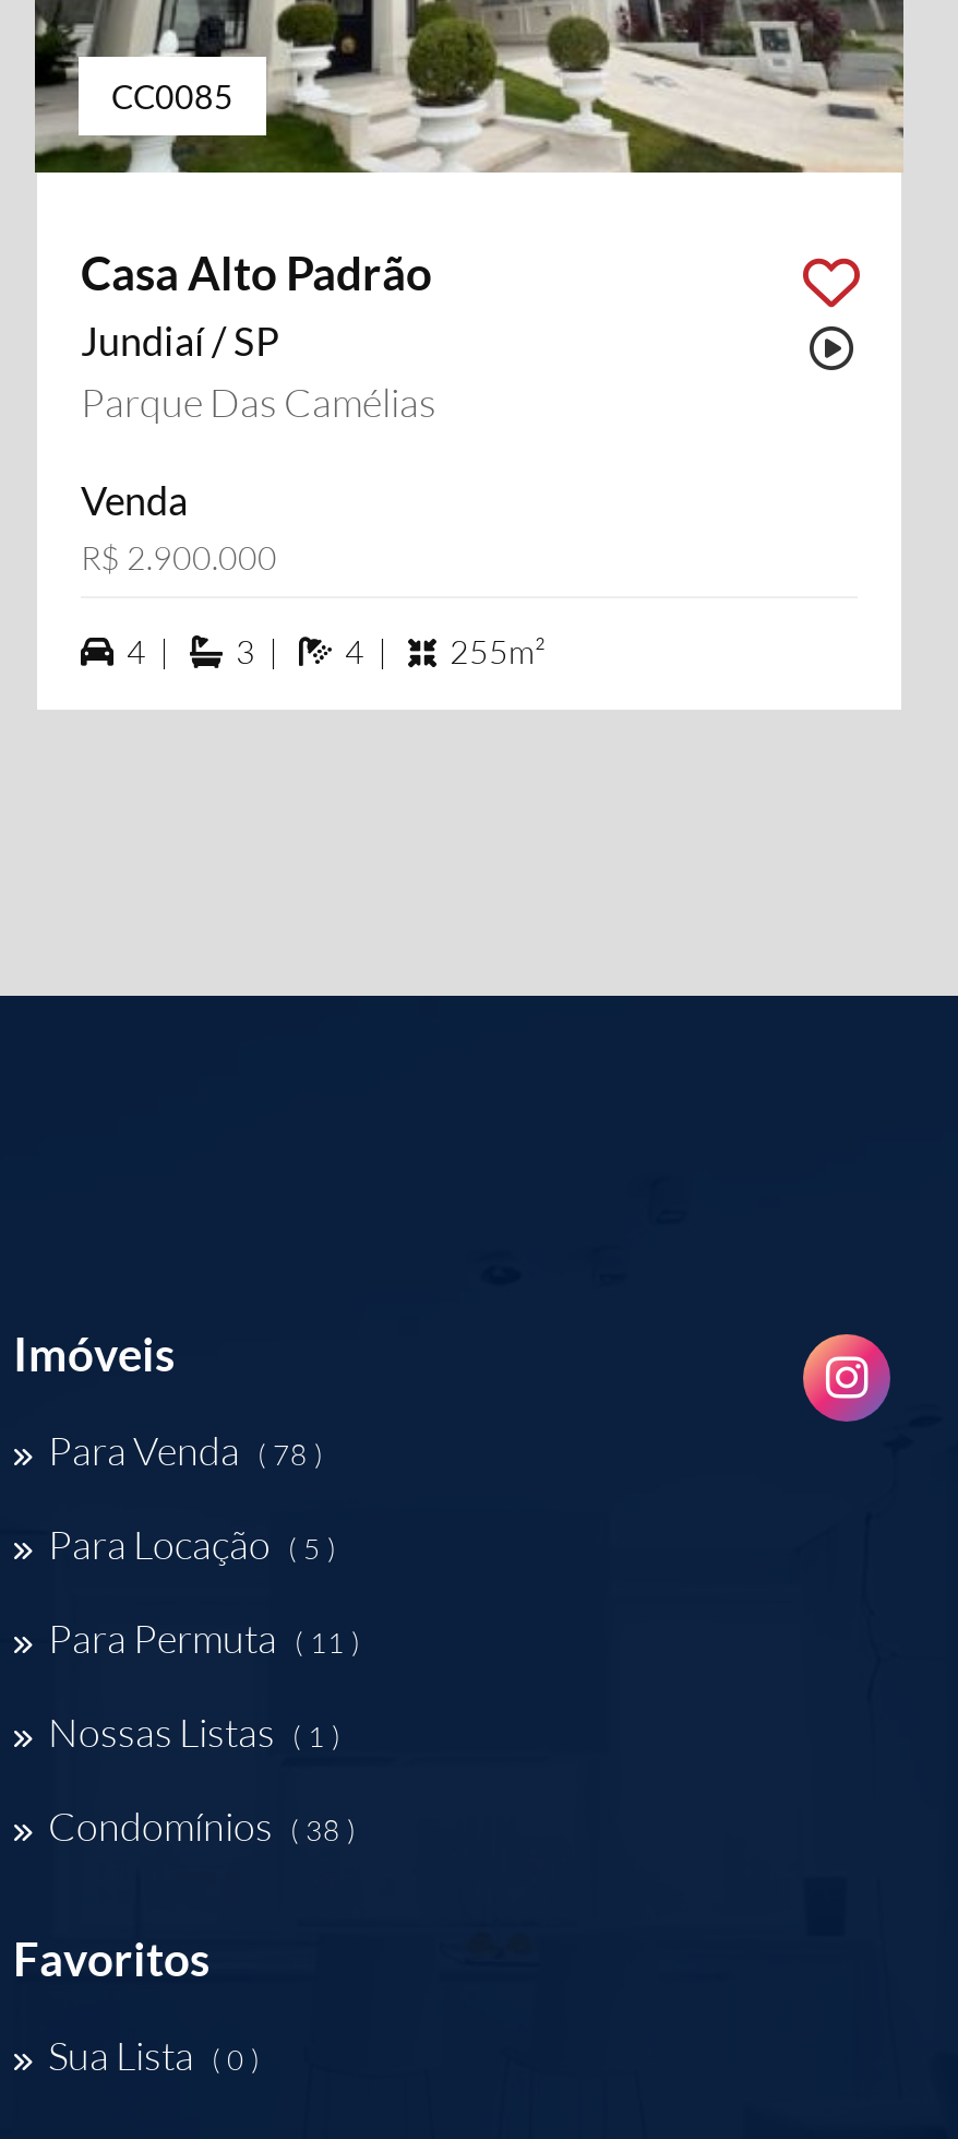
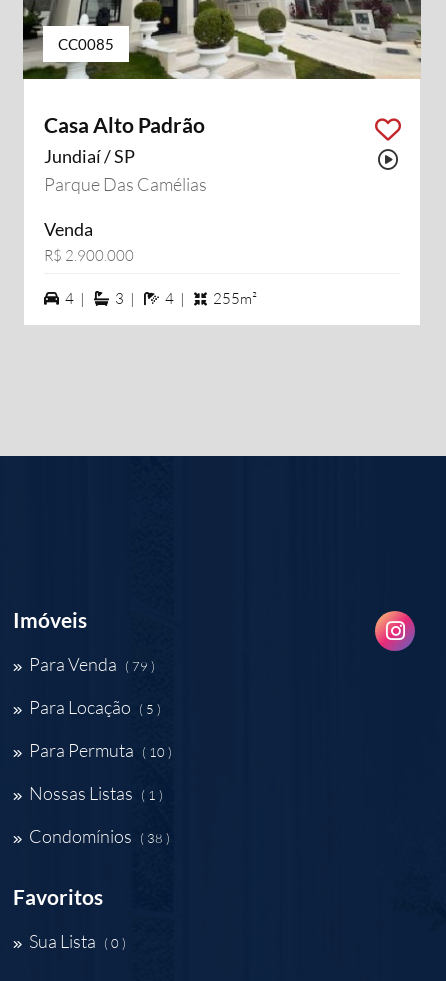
[48,1426,323,1474] Para Venda ( 78 ) -> [29,653,155,675] Para Venda ( 79 )
[48,1614,360,1662] Para Permuta ( 11 ) -> [29,739,172,761] Para Permuta ( 10 )

